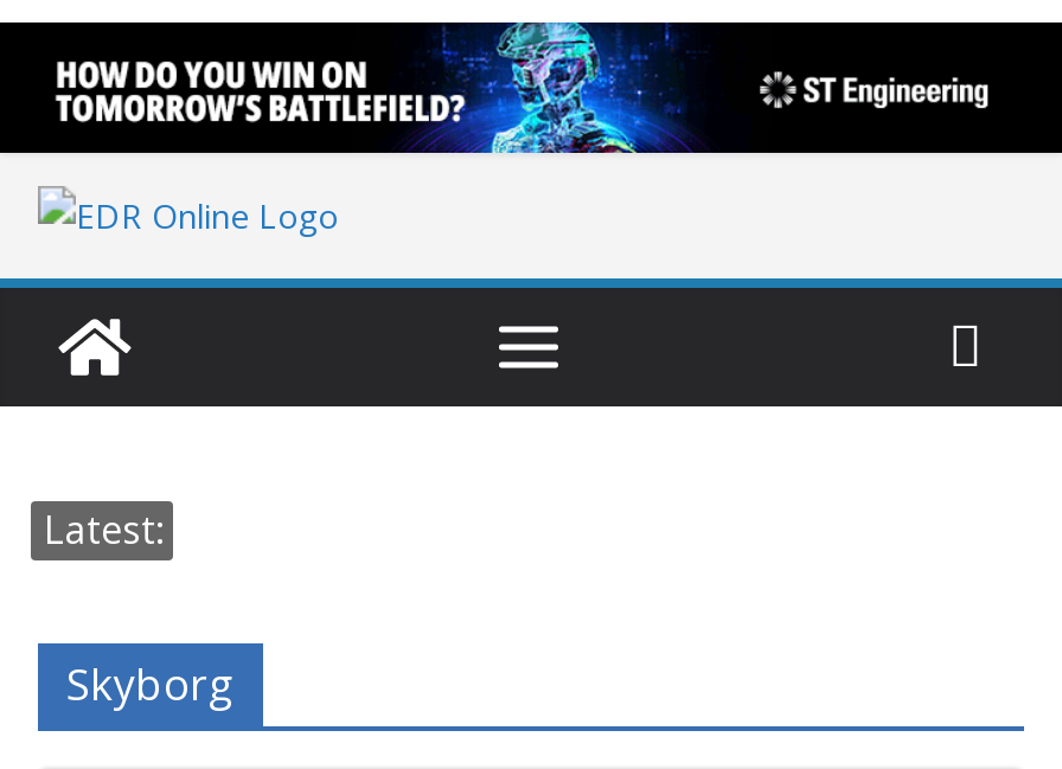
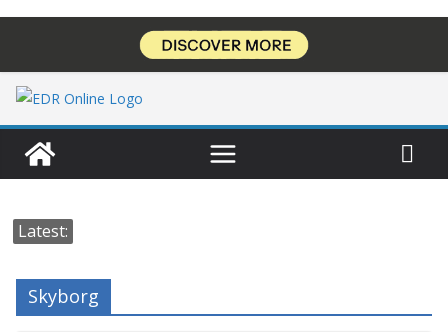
[7,20,1055,155] [image] -> [3,16,445,73] [image]

